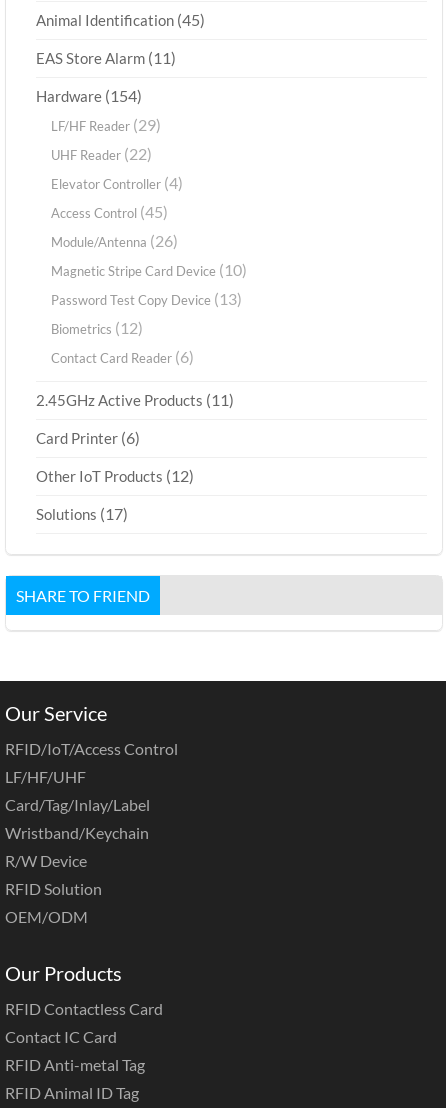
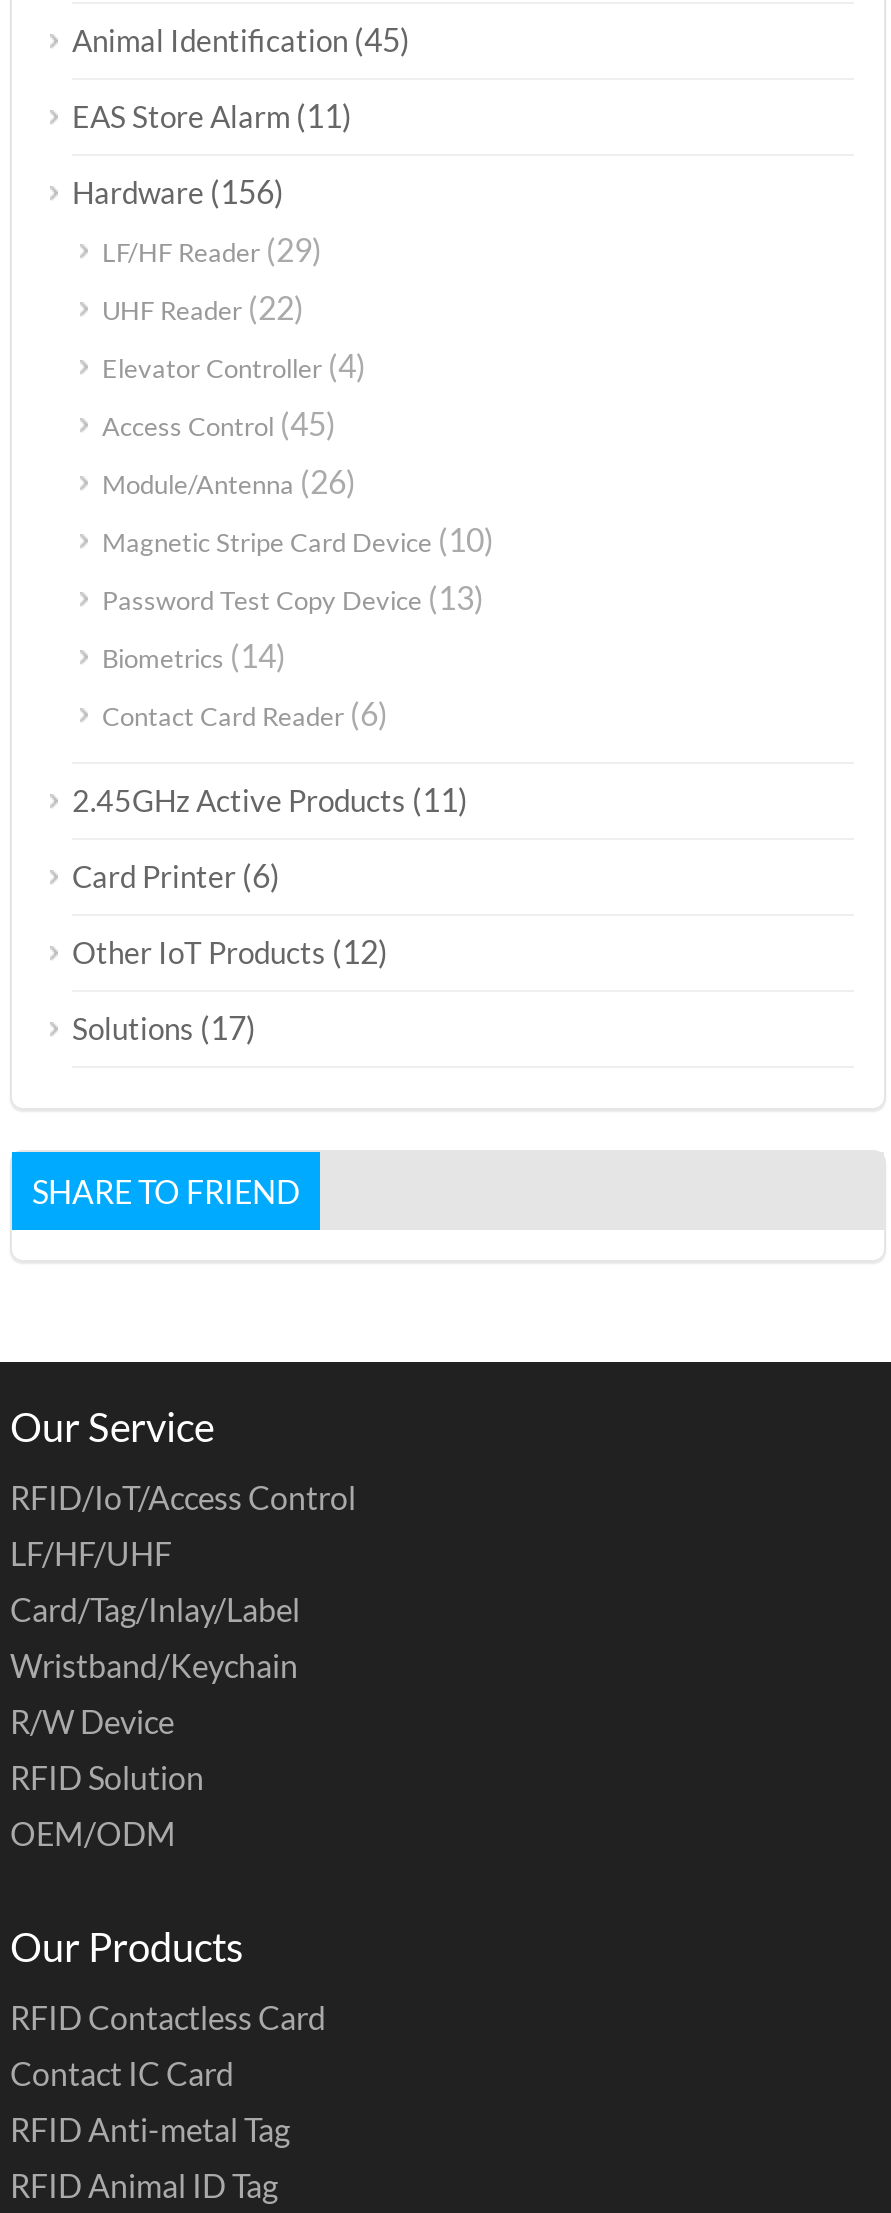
[36,86,142,105] Hardware (154) -> [72,171,284,209] Hardware (156)
[51,318,143,337] Biometrics (12) -> [102,635,286,673] Biometrics (14)

